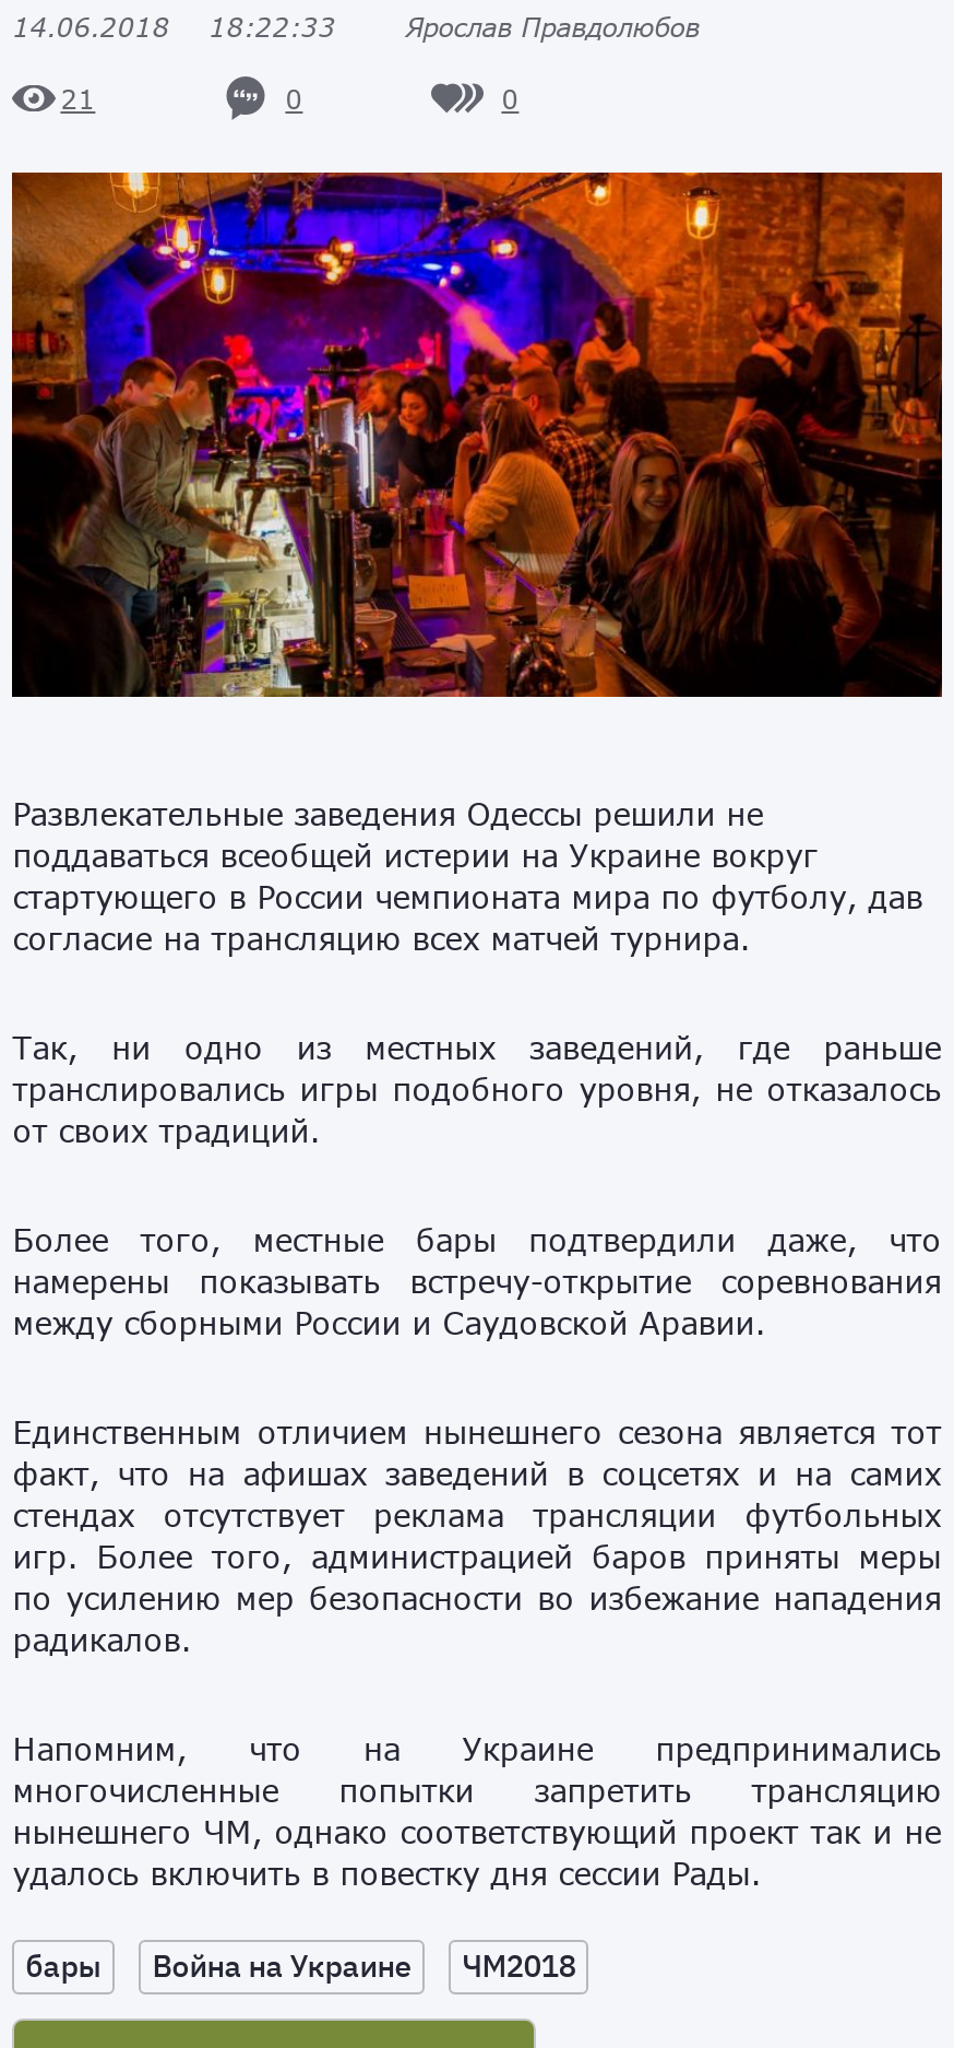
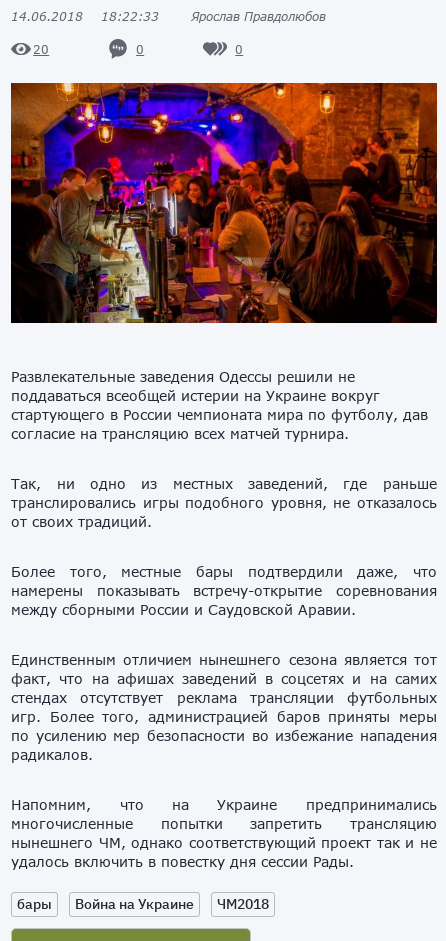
[60,83,95,116] 21 -> [33,42,49,57] 20

